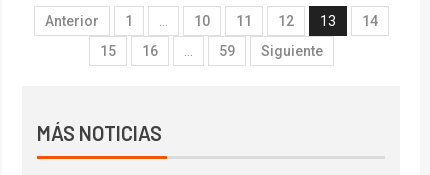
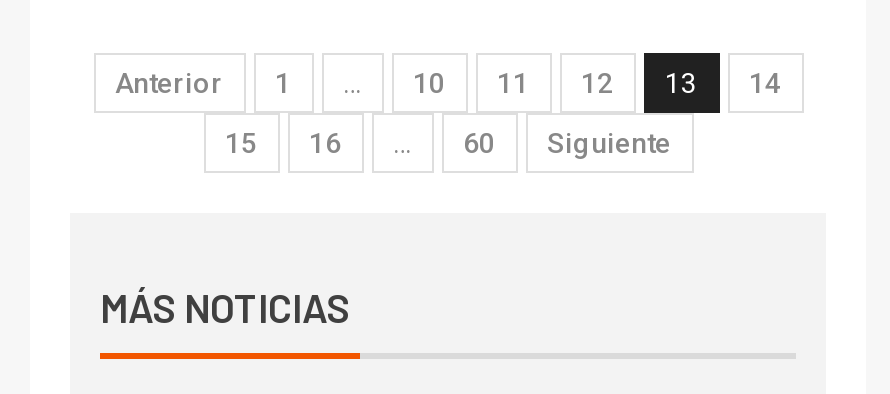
[218,43,234,59] 59 -> [463,128,495,160] 60

